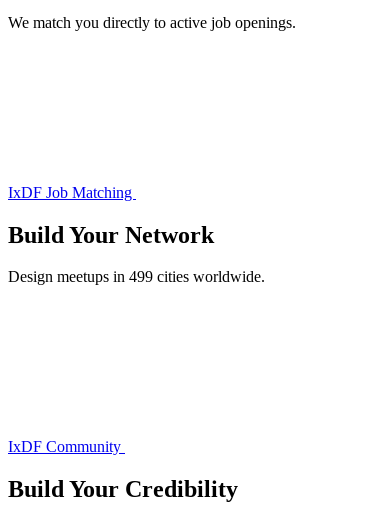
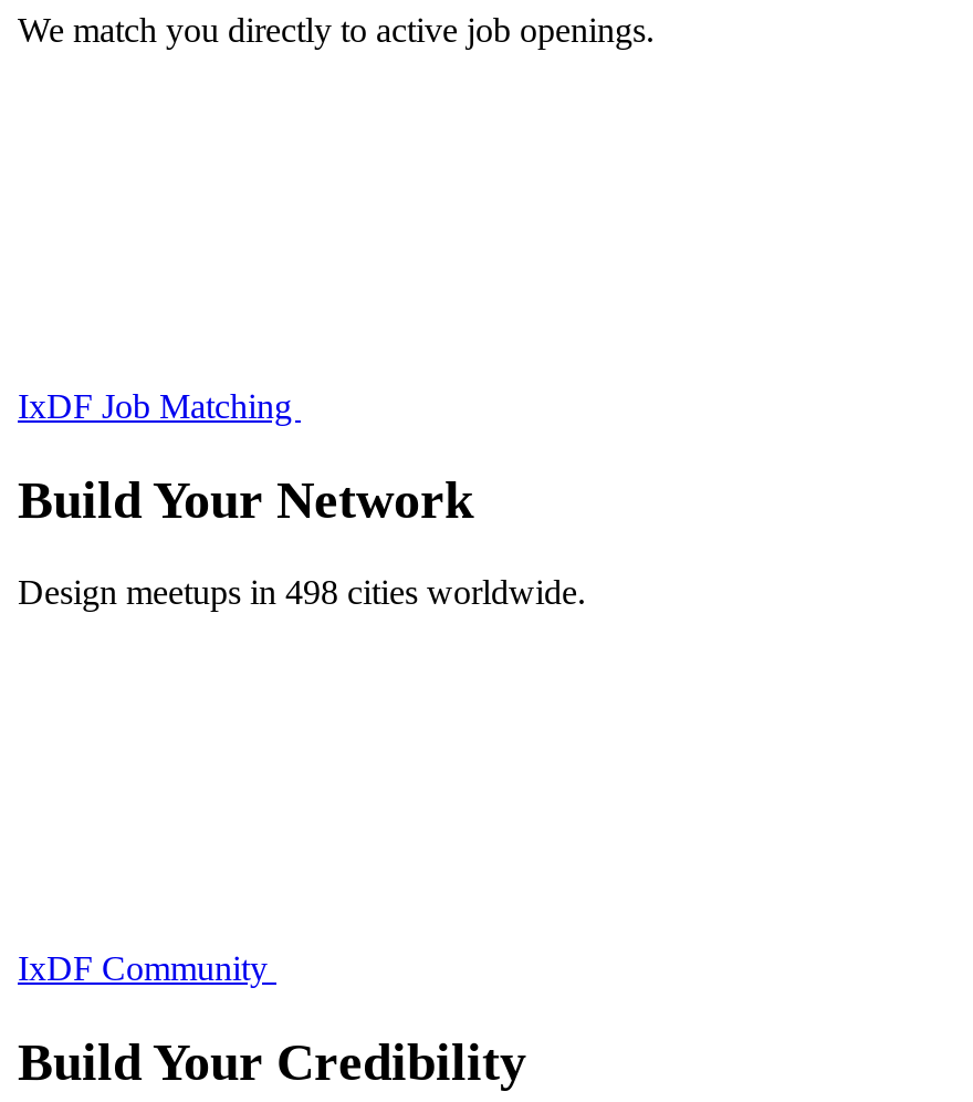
[8,268,265,285] Design meetups in 499 cities worldwide. -> [18,574,586,612] Design meetups in 498 cities worldwide.

